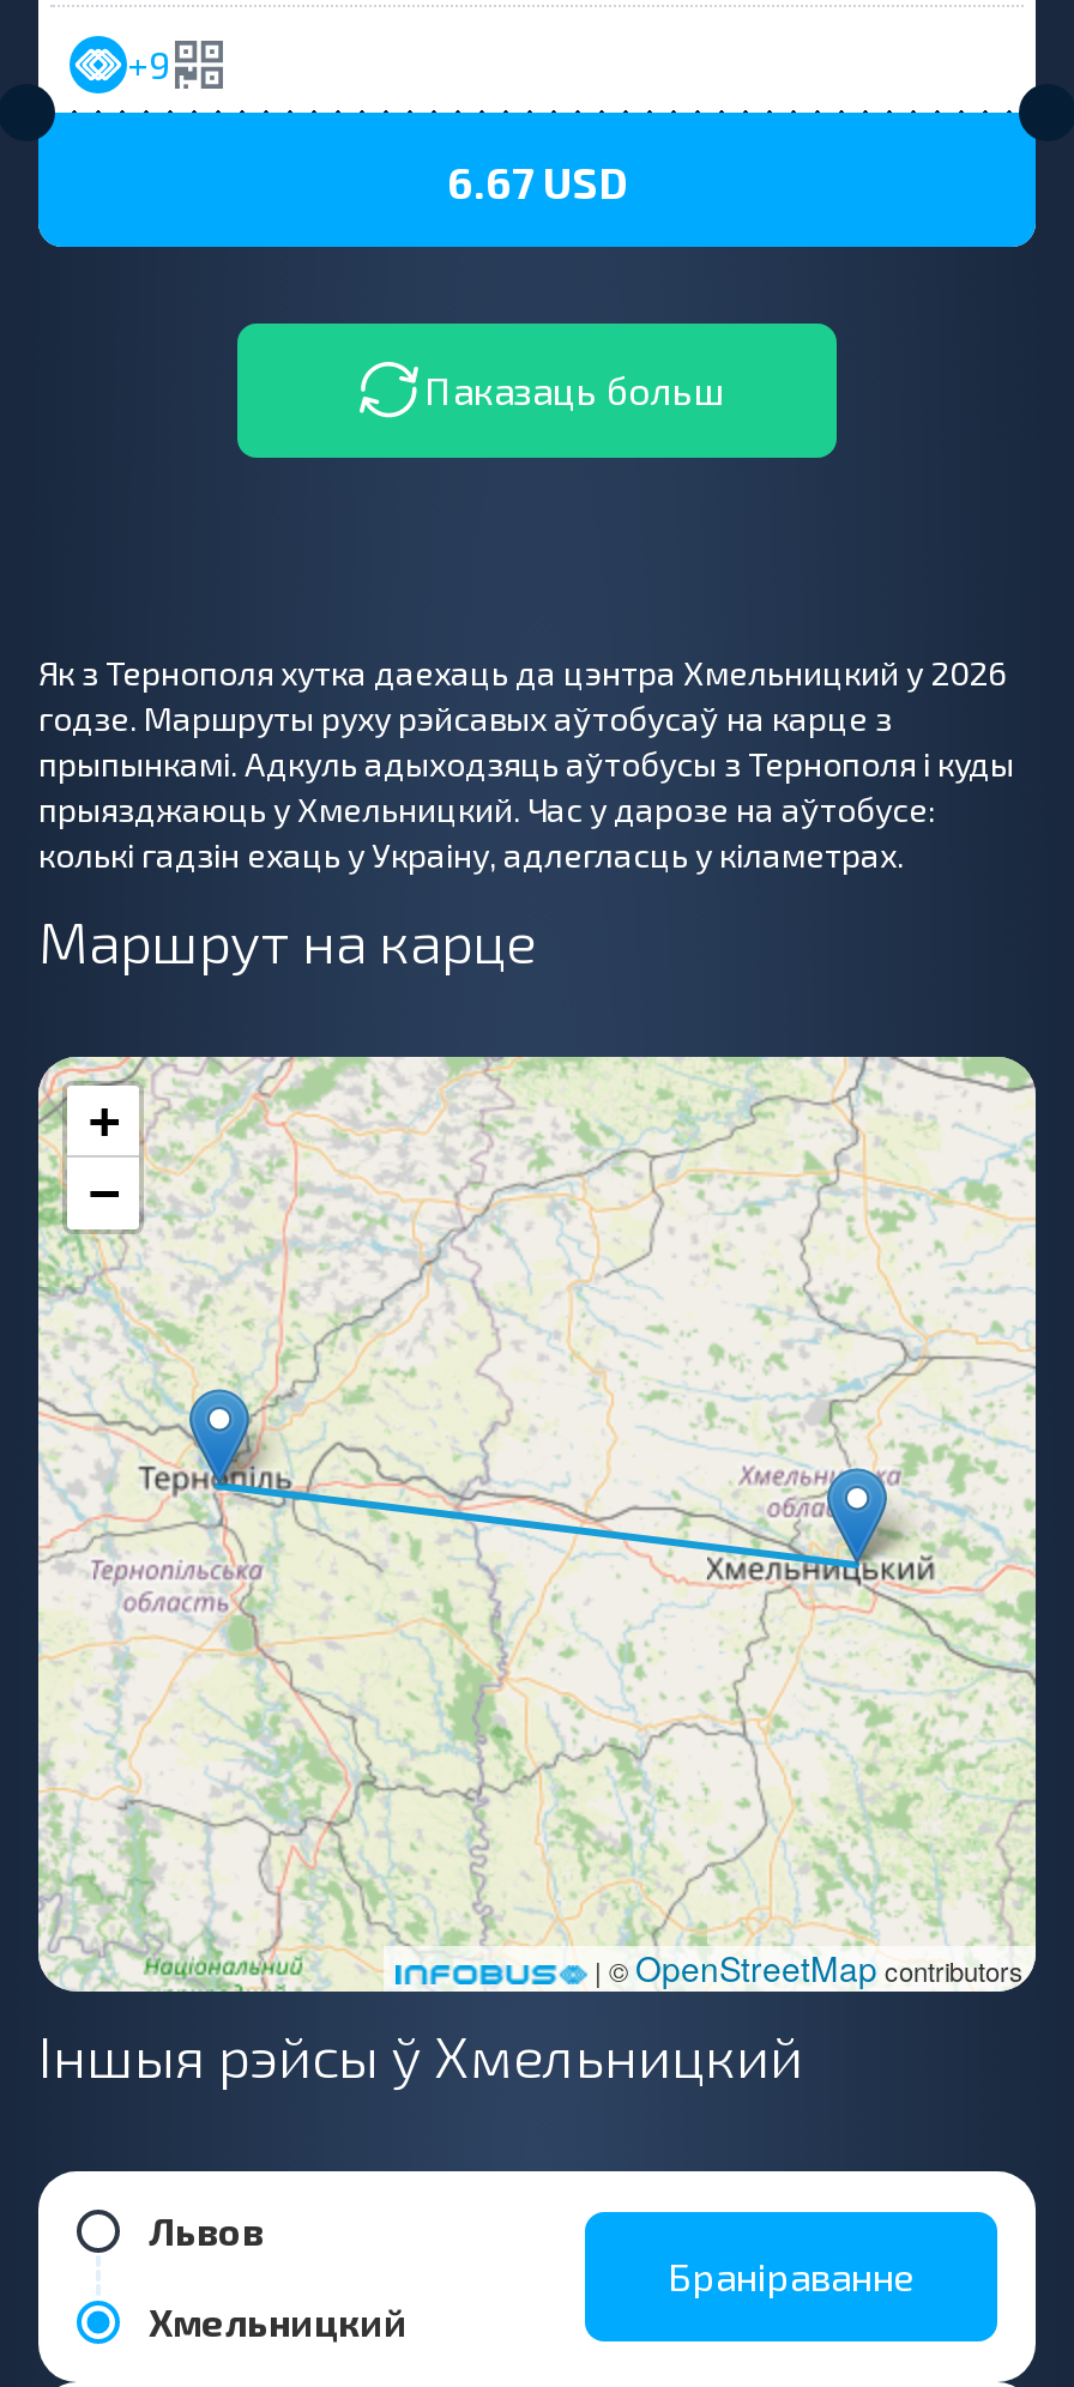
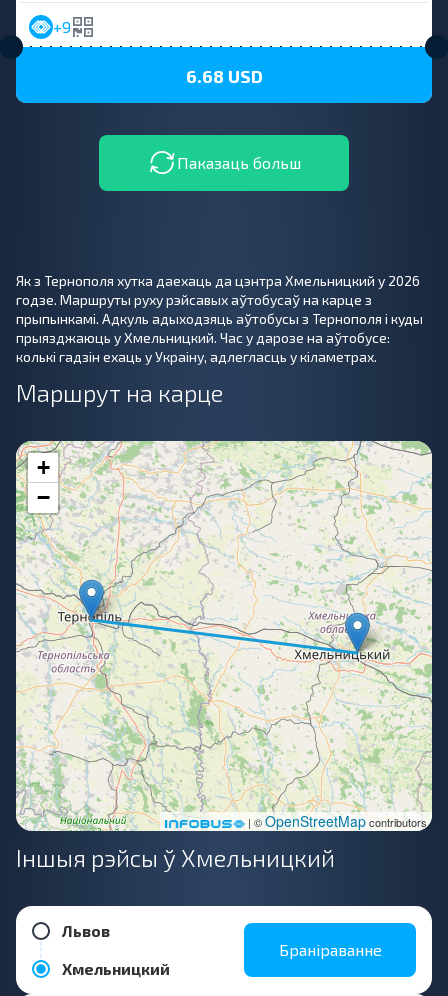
[447,155,627,205] 6.67 USD -> [185,64,262,85] 6.68 USD

